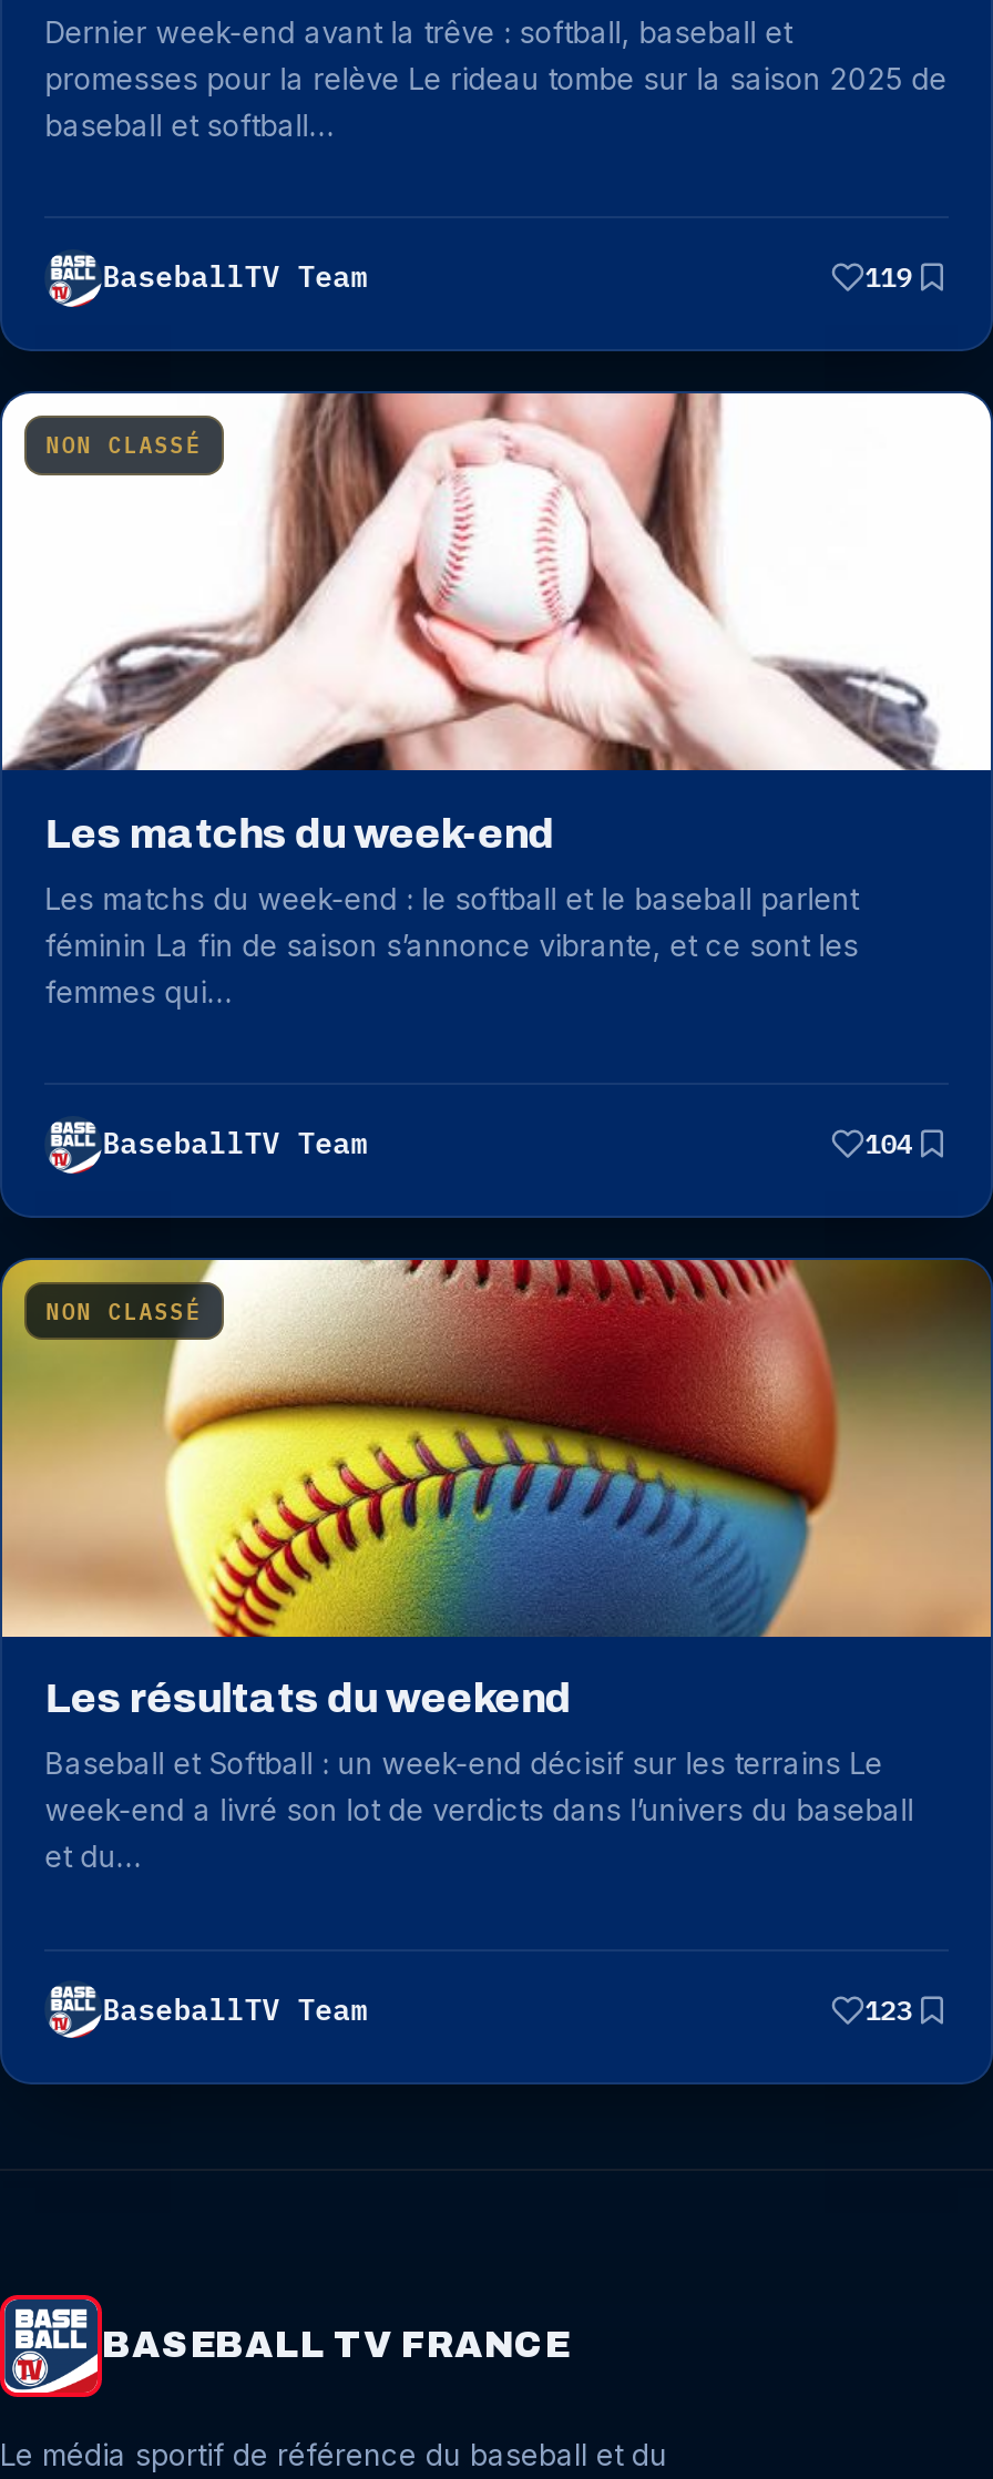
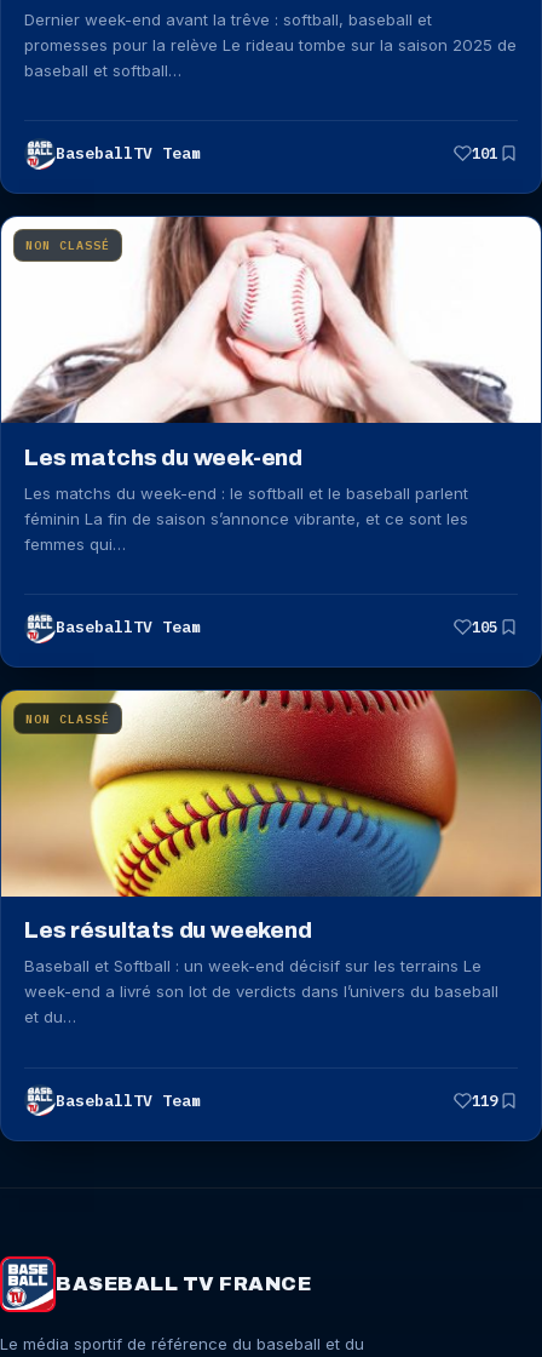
[865,259,911,294] 119 -> [472,143,497,163] 101
[865,1125,911,1160] 104 -> [472,617,497,636] 105
[865,1991,911,2027] 123 -> [472,1090,497,1110] 119

